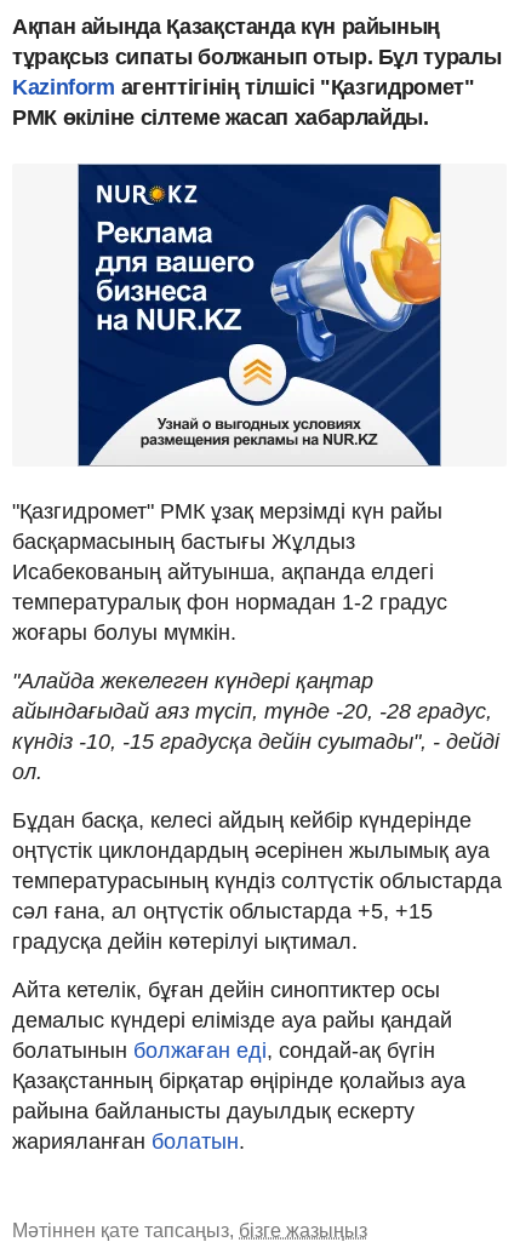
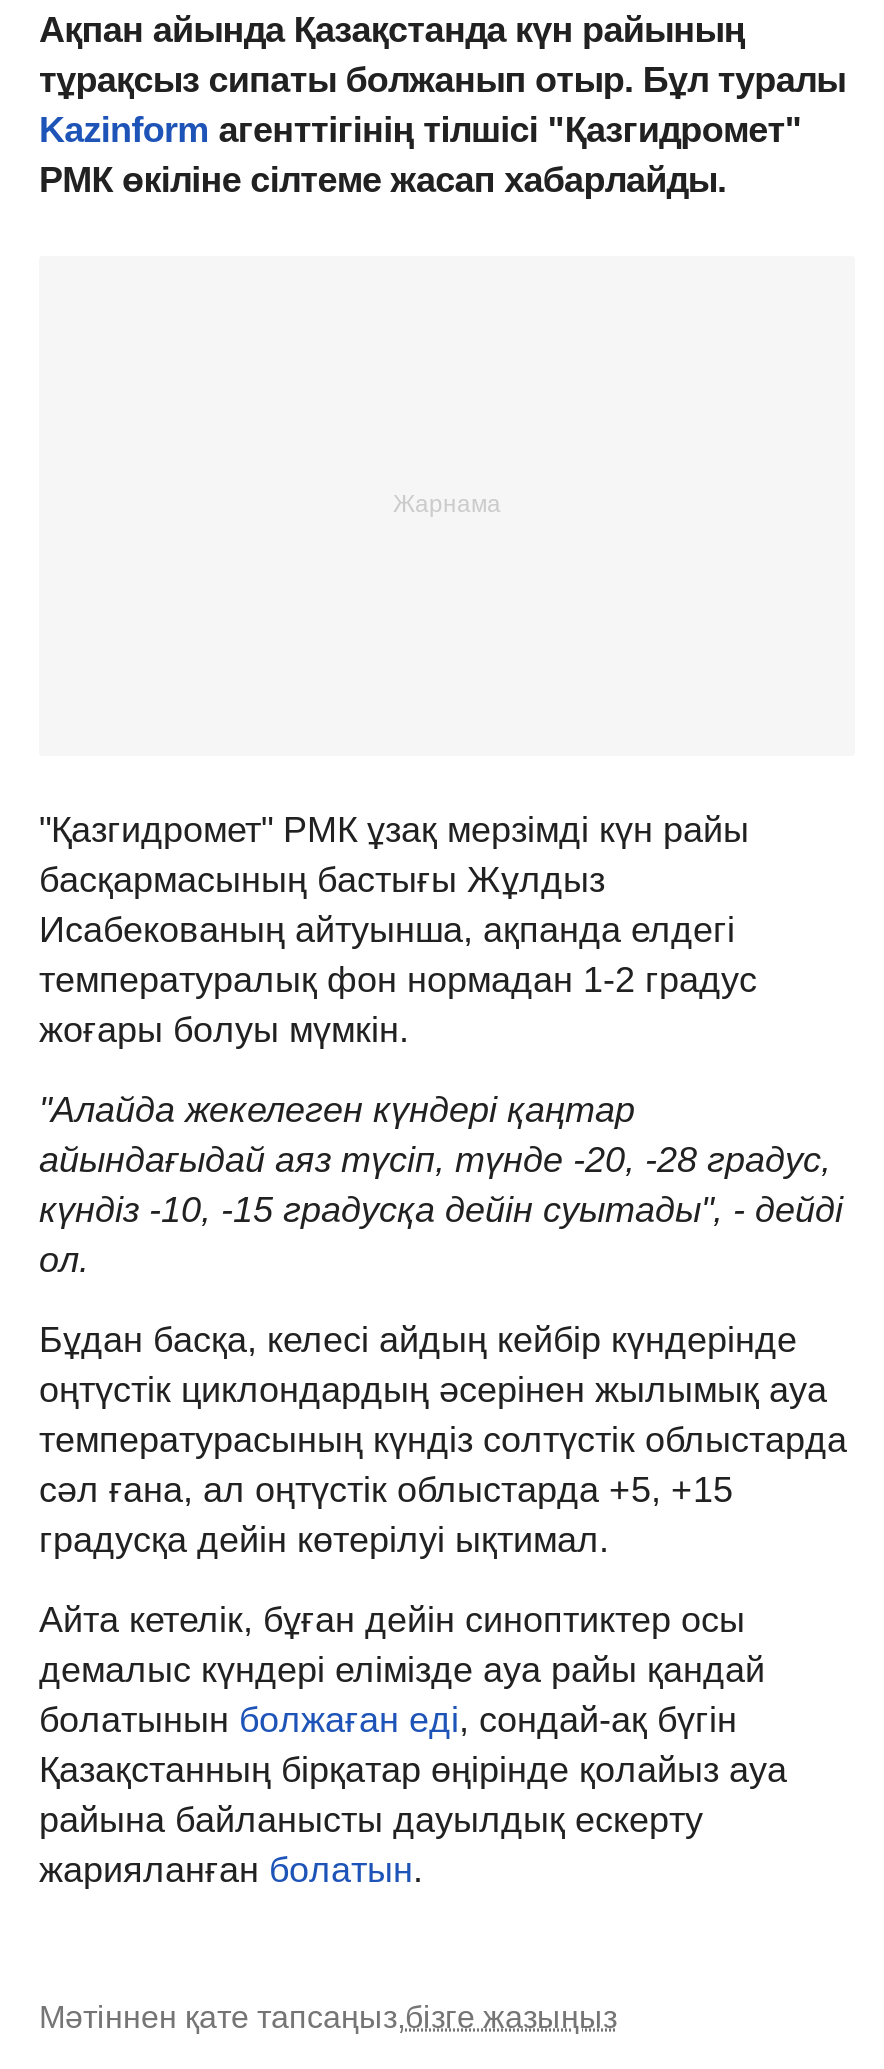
[76,162,442,468] [image] -> none

